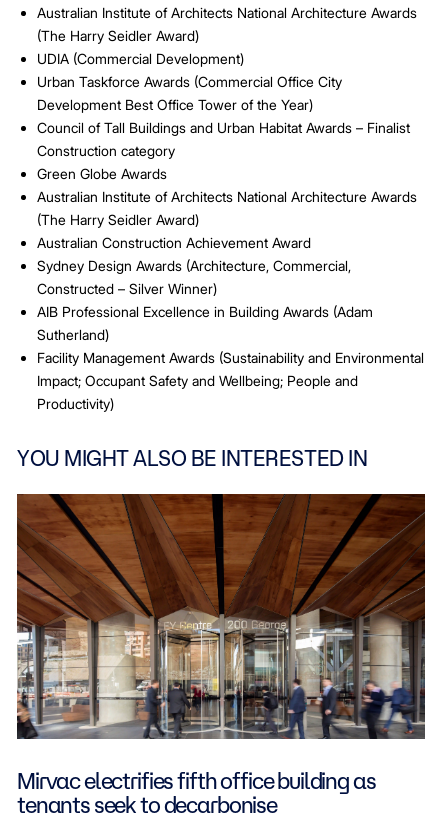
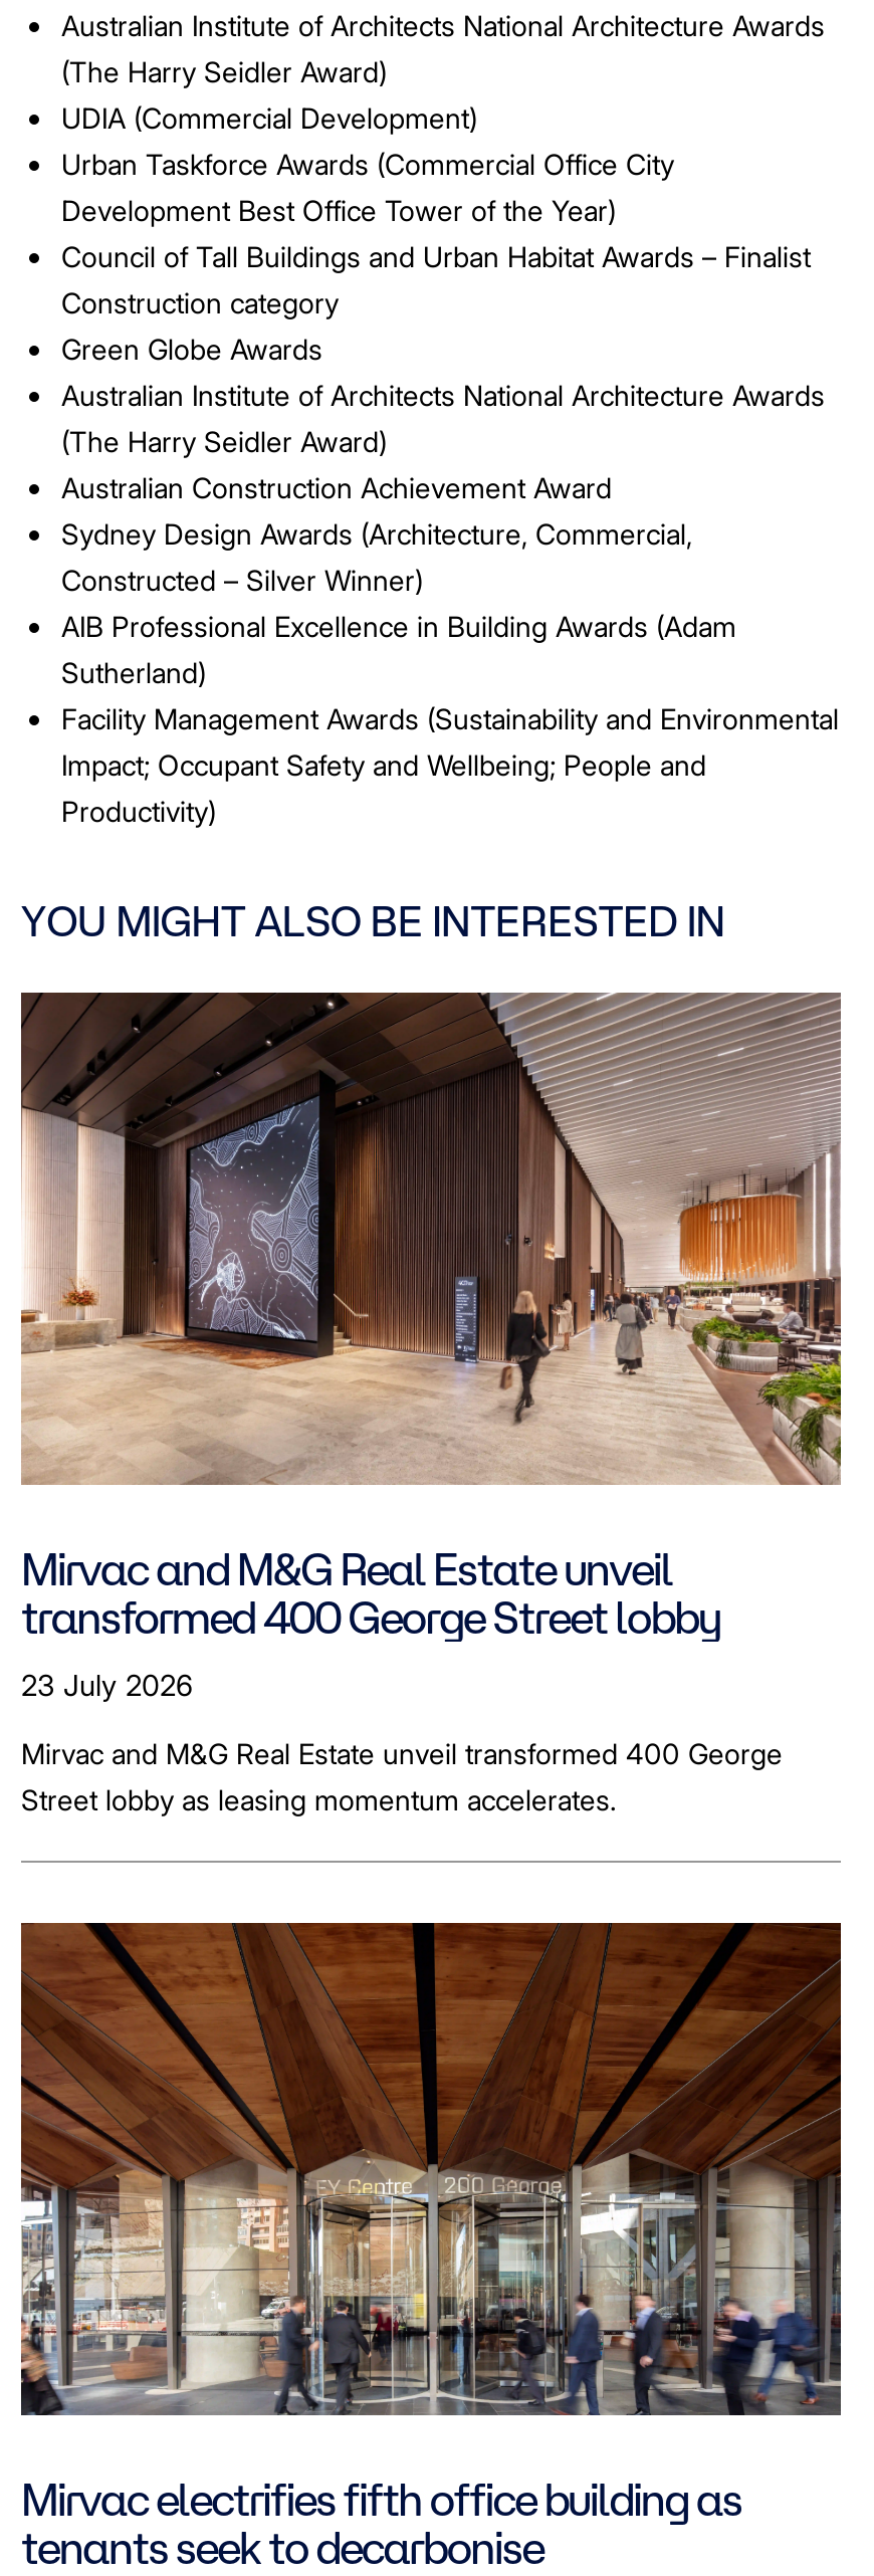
none -> [19,991,843,1816] [image] | Mirvac and M&G Real Estate unveil | transformed 400 George Street lobby | 23 July 2026 | Mirvac and M&G Real Estate unveil transformed 400 George | Street lobby as leasing momentum accelerates.

